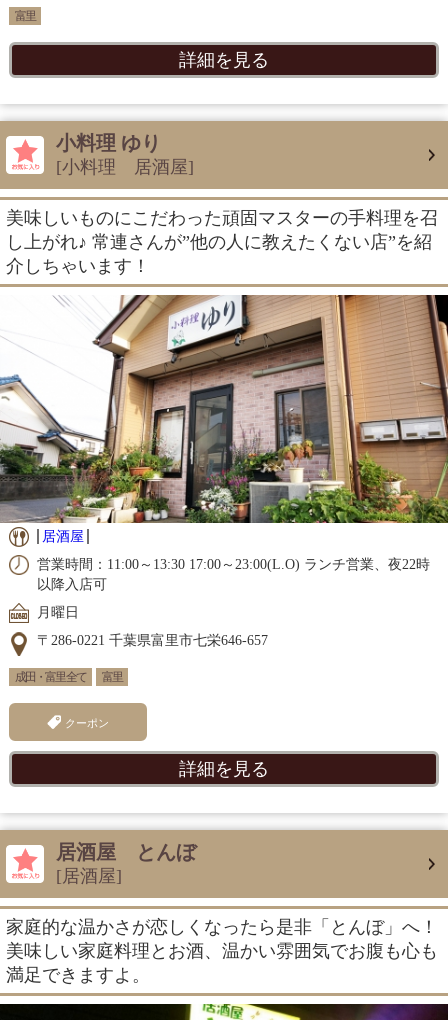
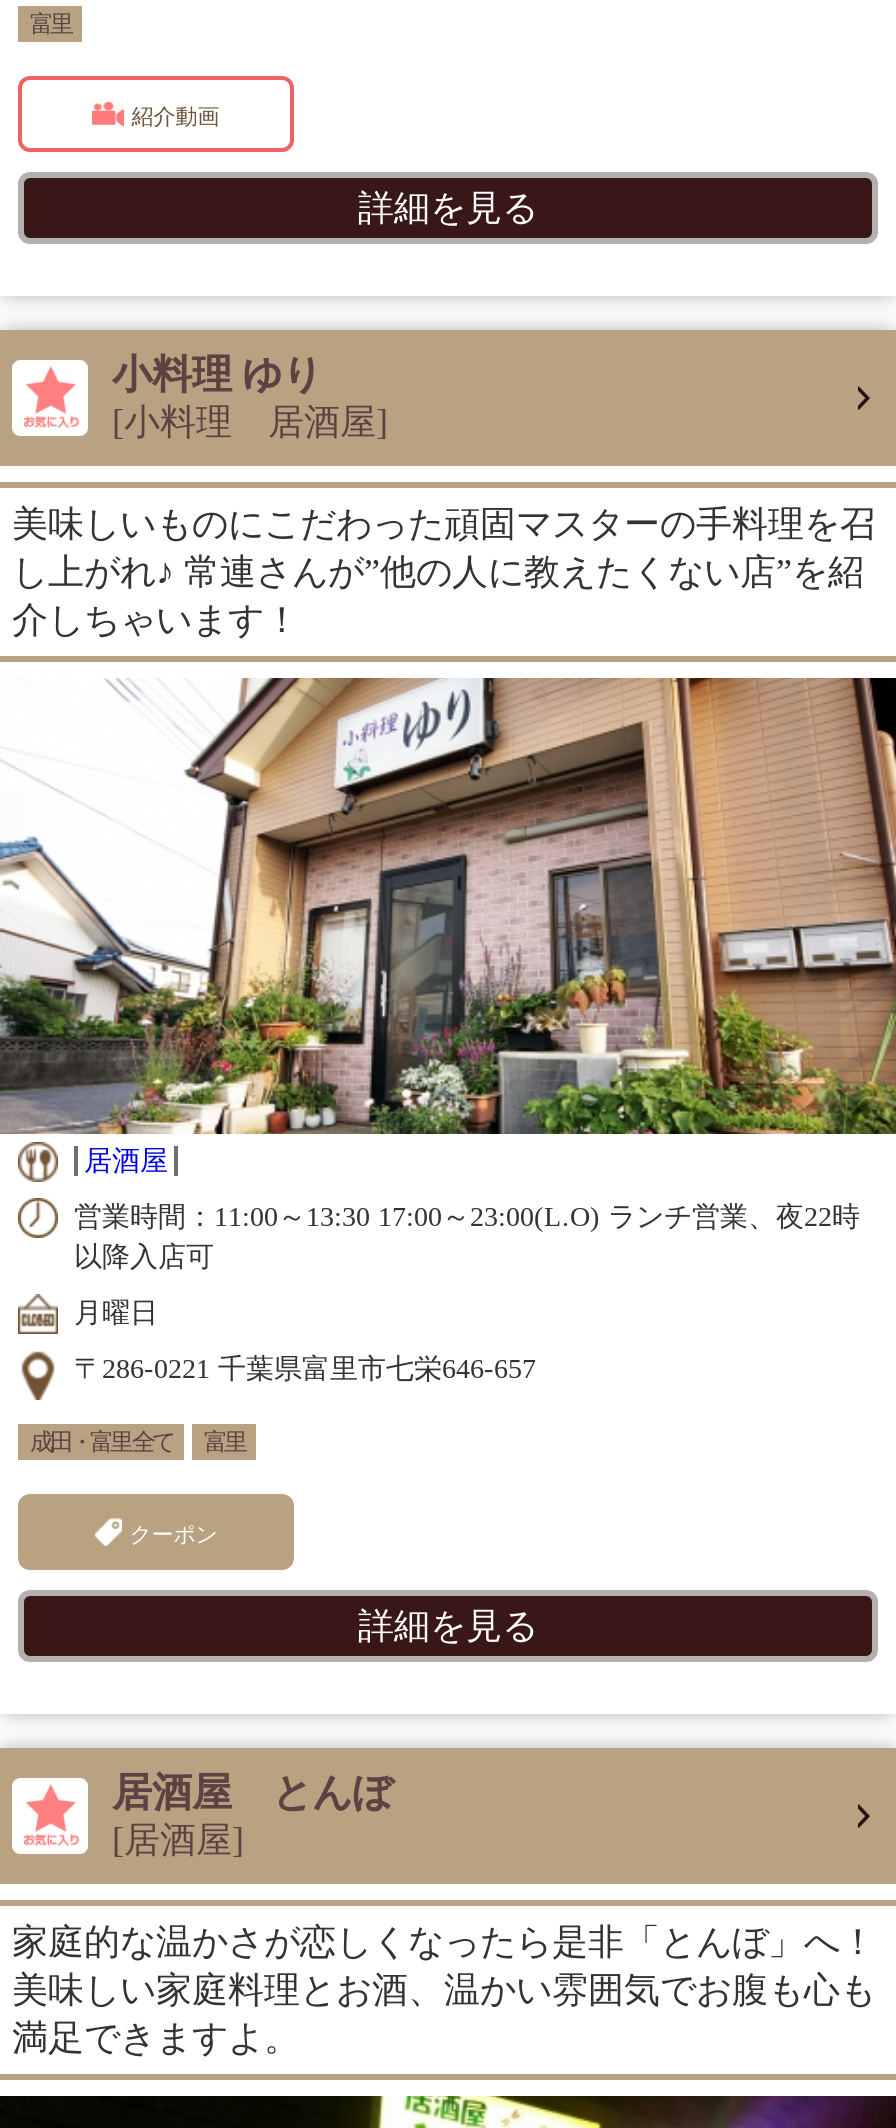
none -> [132,105,220,129] 紹介動画

